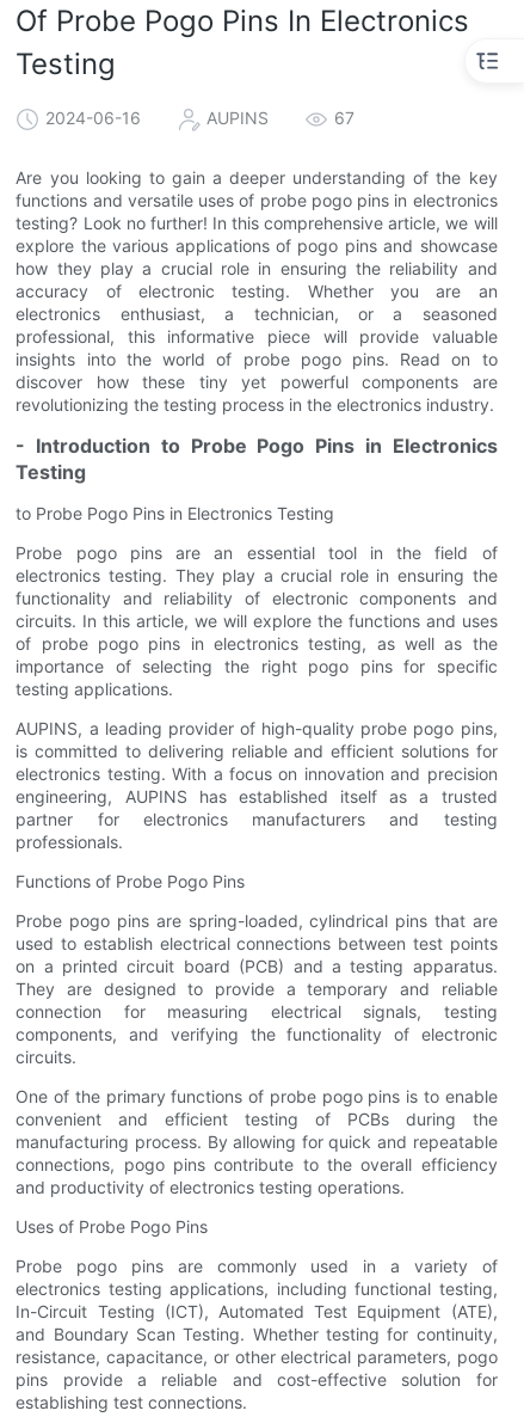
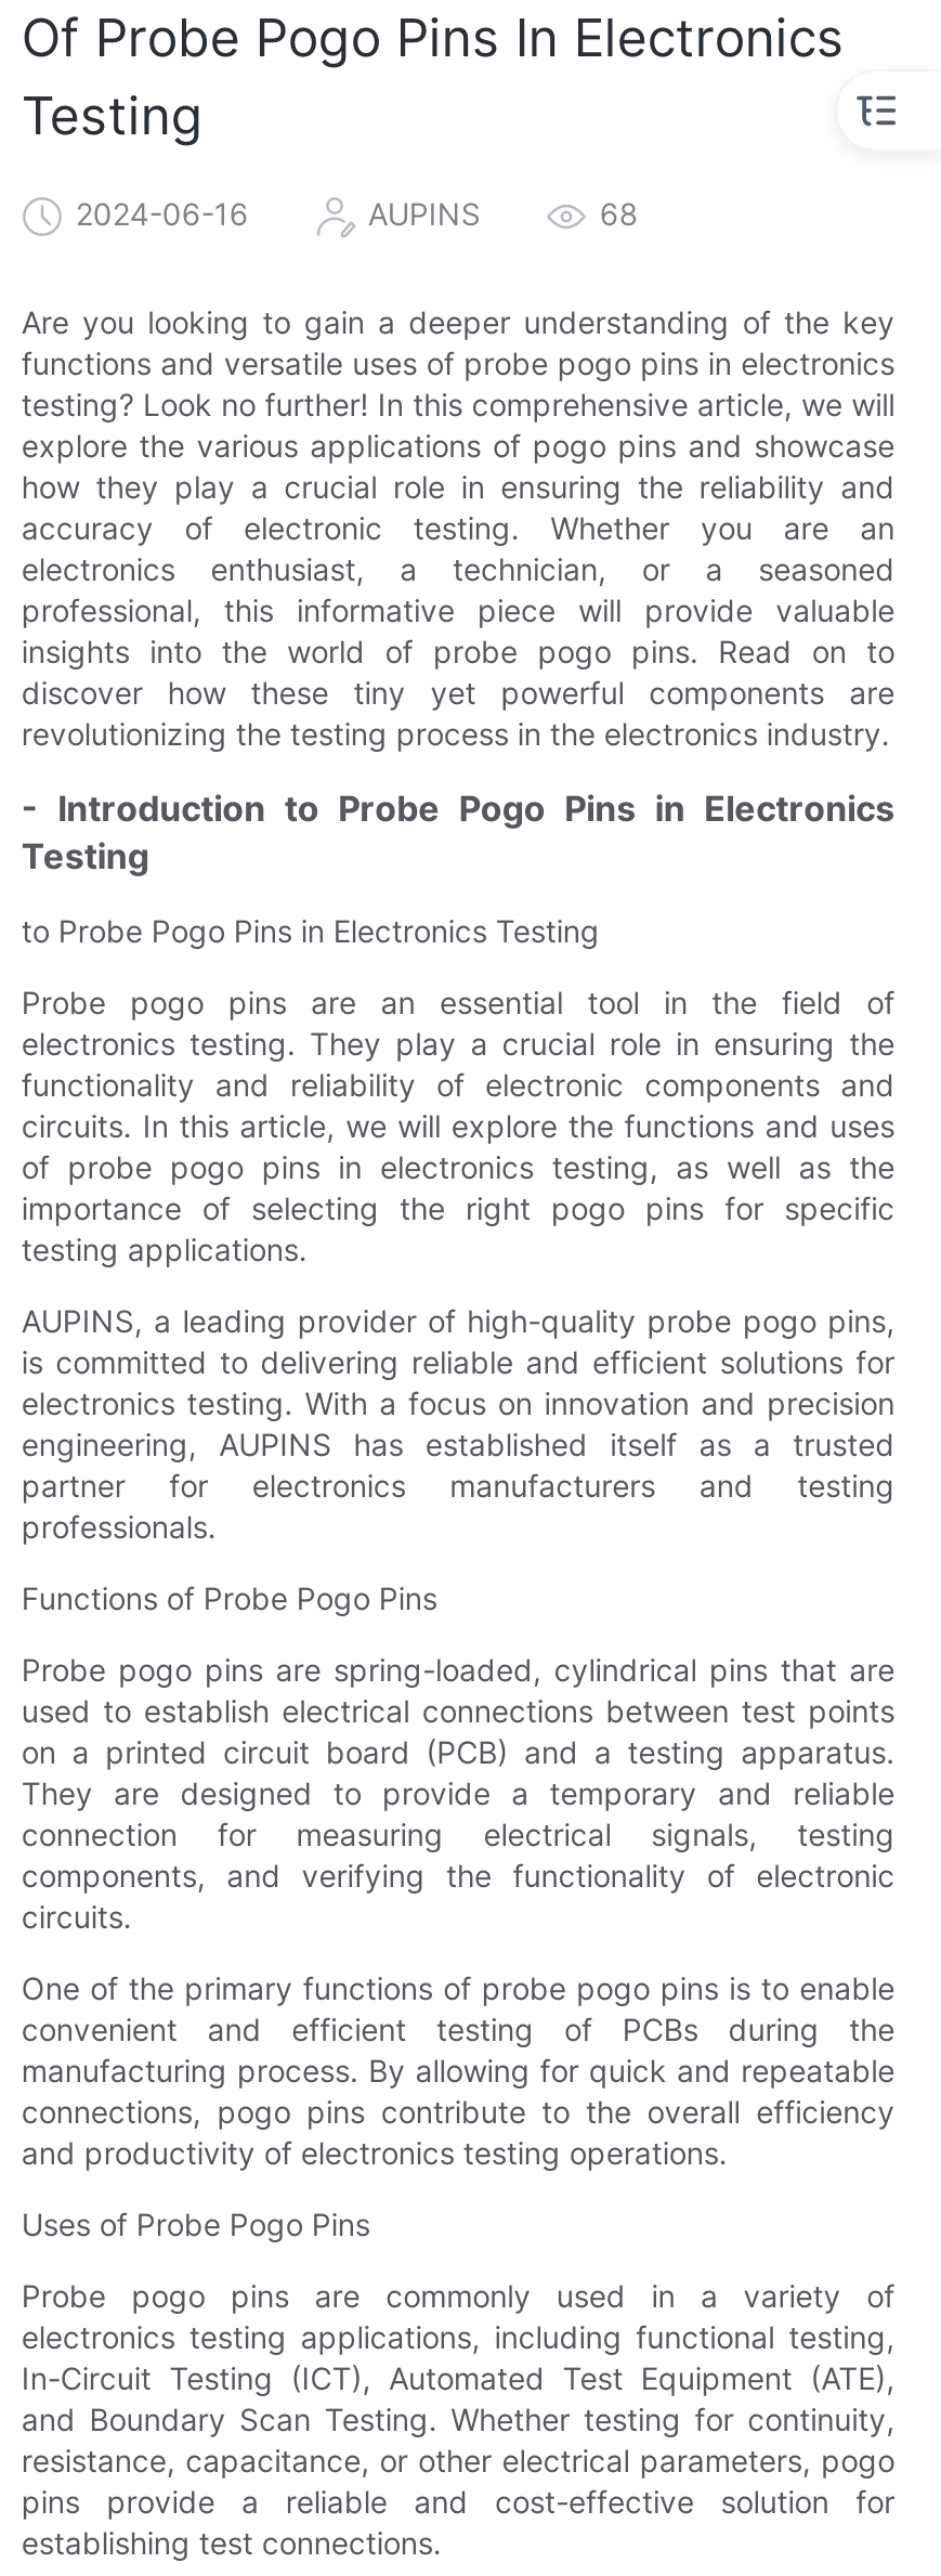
[335,108,355,128] 67 -> [600,195,639,232] 68

